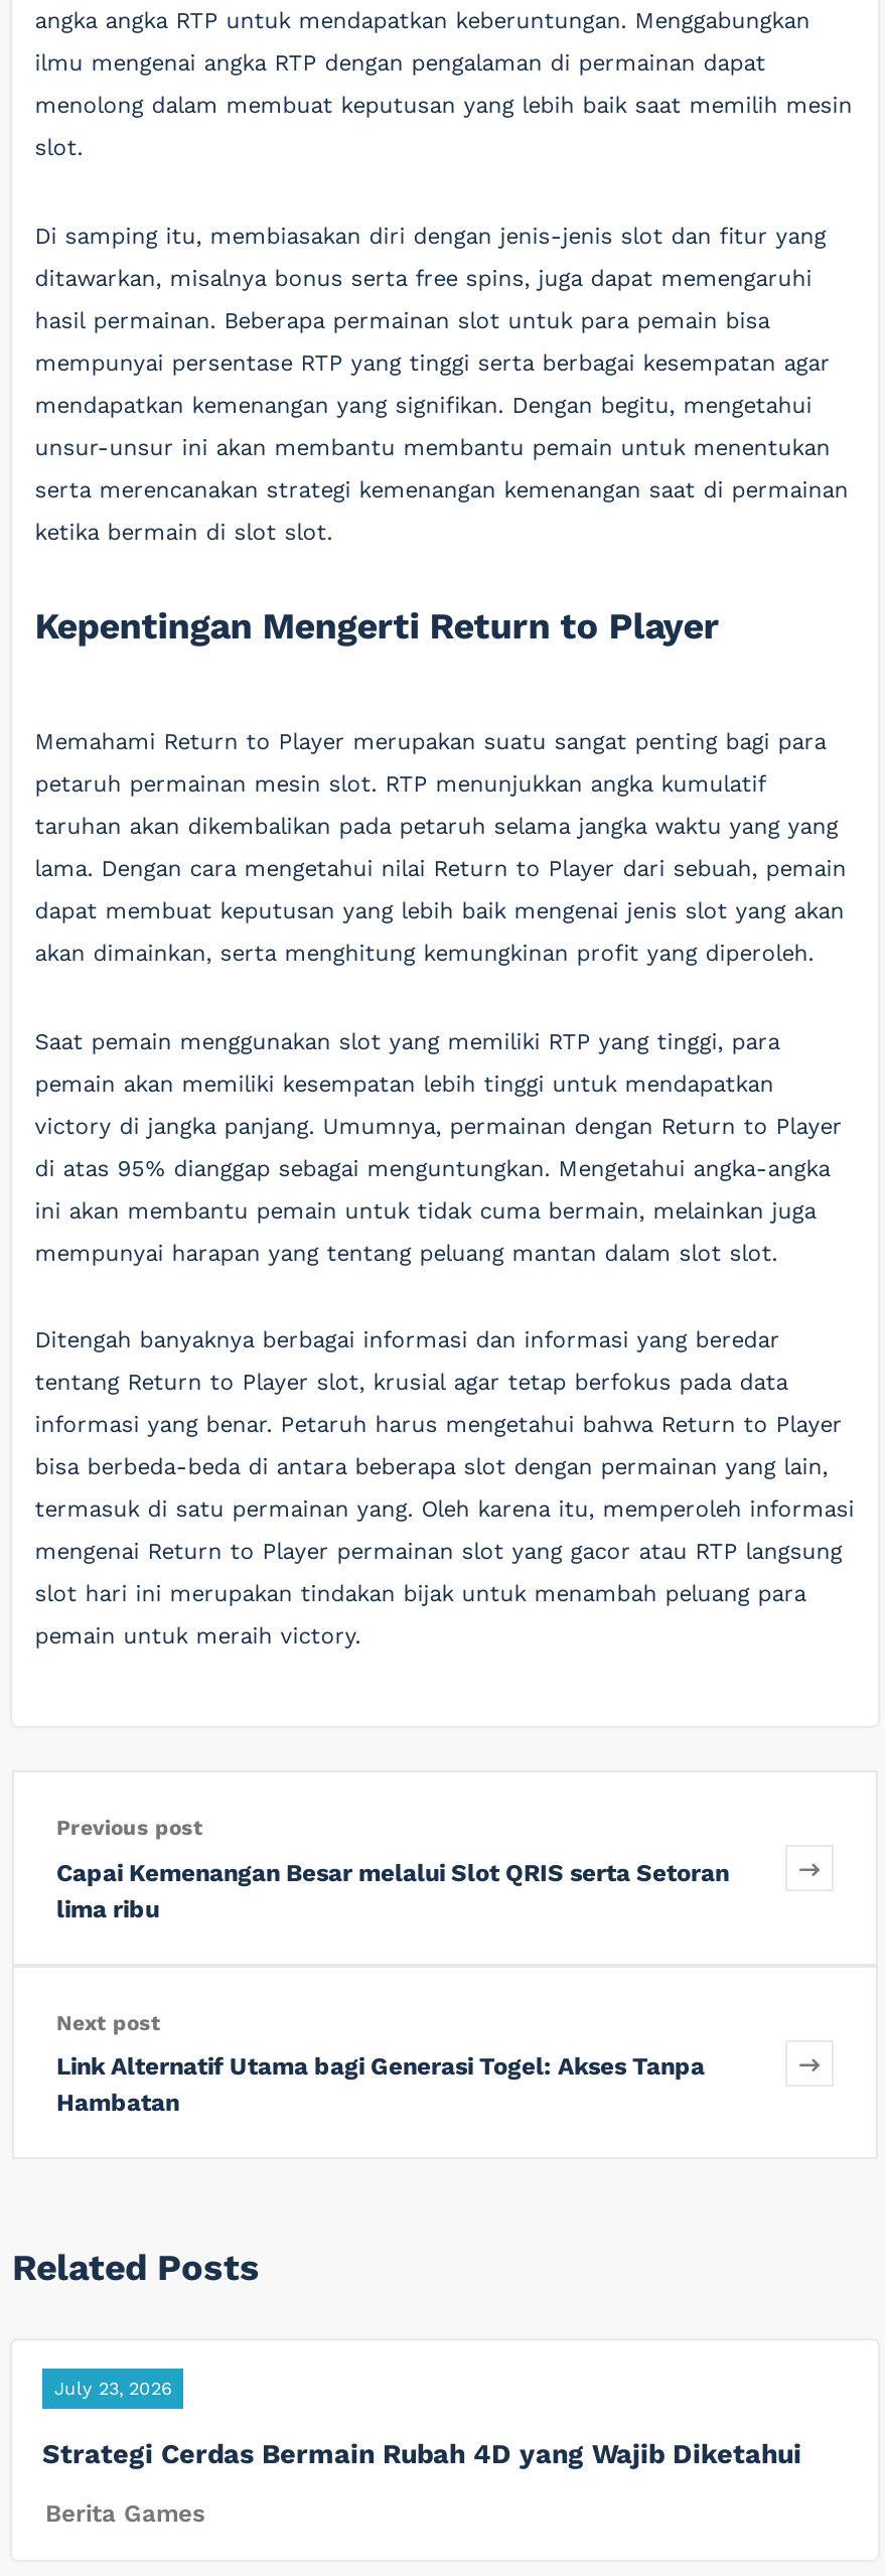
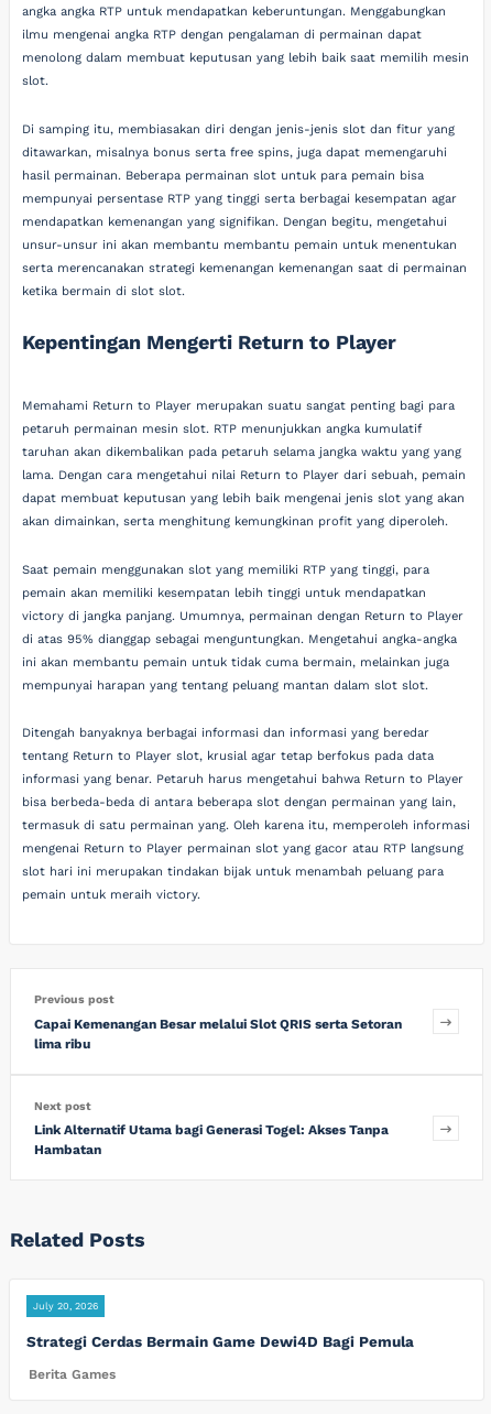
[54,2378,171,2399] July 23, 2026 -> [33,1300,98,1311] July 20, 2026
[42,2437,801,2469] Strategi Cerdas Bermain Rubah 4D yang Wajib Diketahui -> [26,1332,414,1350] Strategi Cerdas Bermain Game Dewi4D Bagi Pemula

